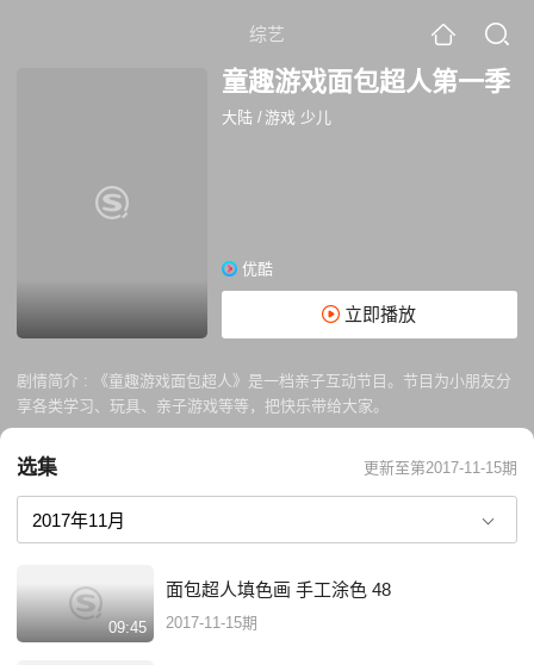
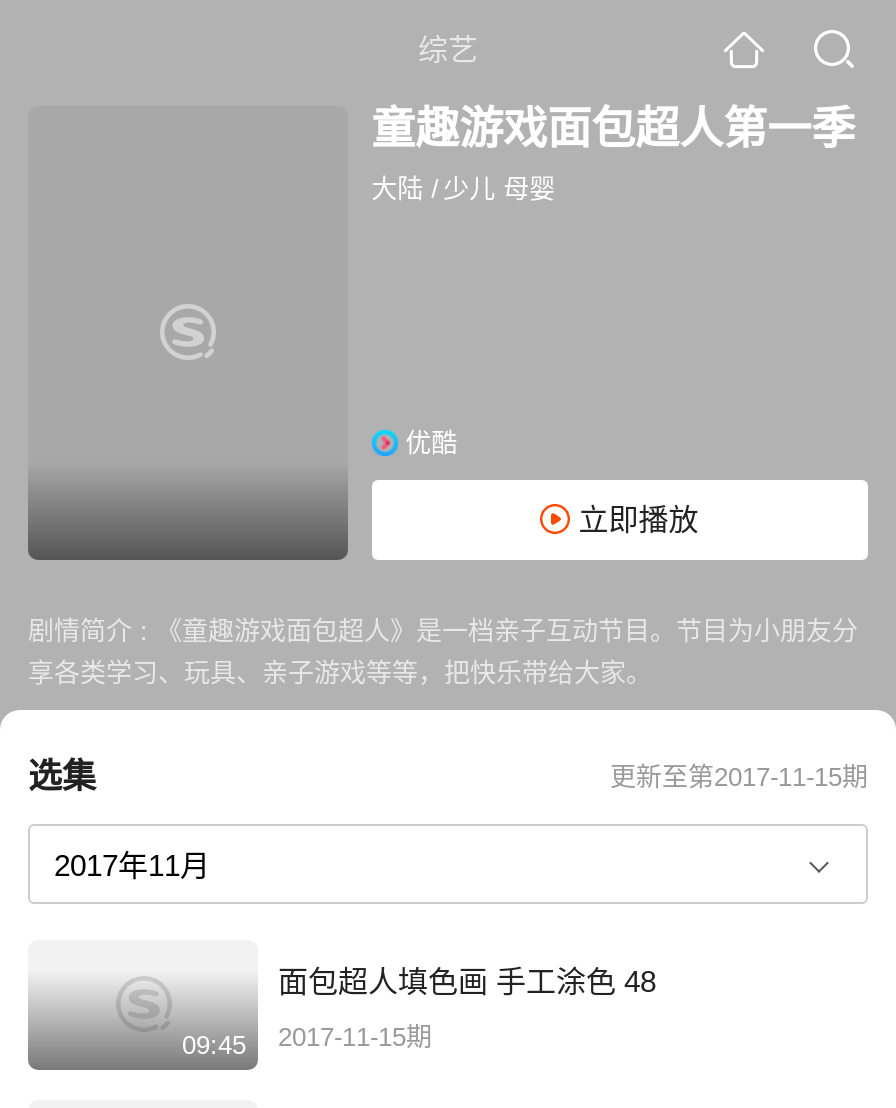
[221,108,331,126] 大陆 / 游戏 少儿 -> [371,174,555,204] 大陆 / 少儿 母婴

